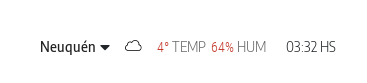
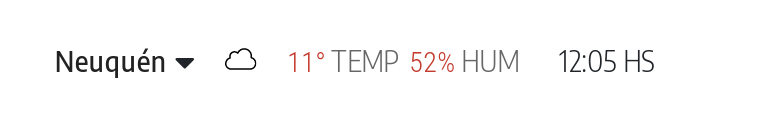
[157,37,266,54] 4° TEMP 64% HUM -> [287,43,519,77] 11° TEMP 52% HUM
[286,38,336,55] 03:32 HS -> [559,44,655,78] 12:05 HS

